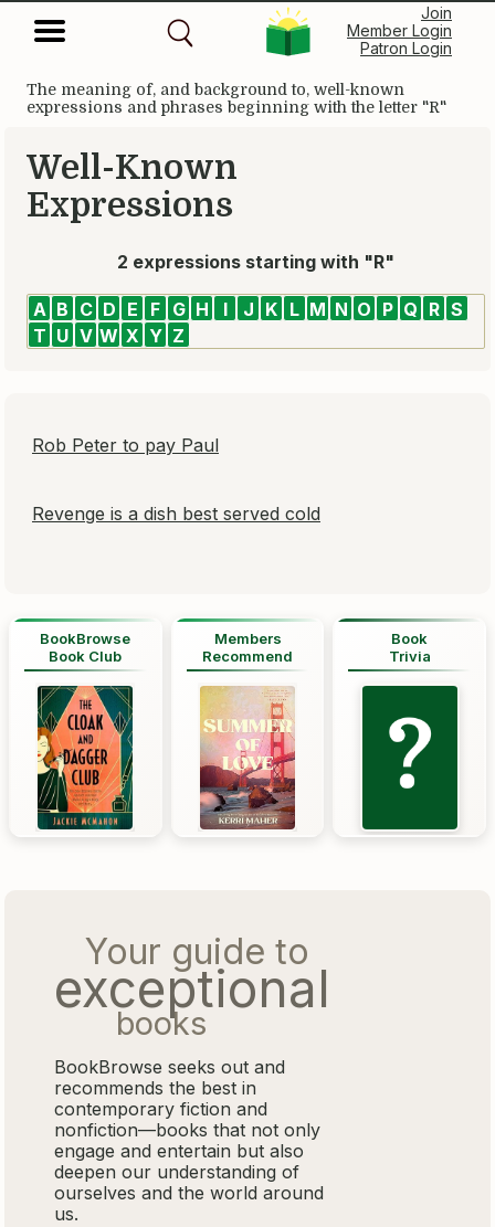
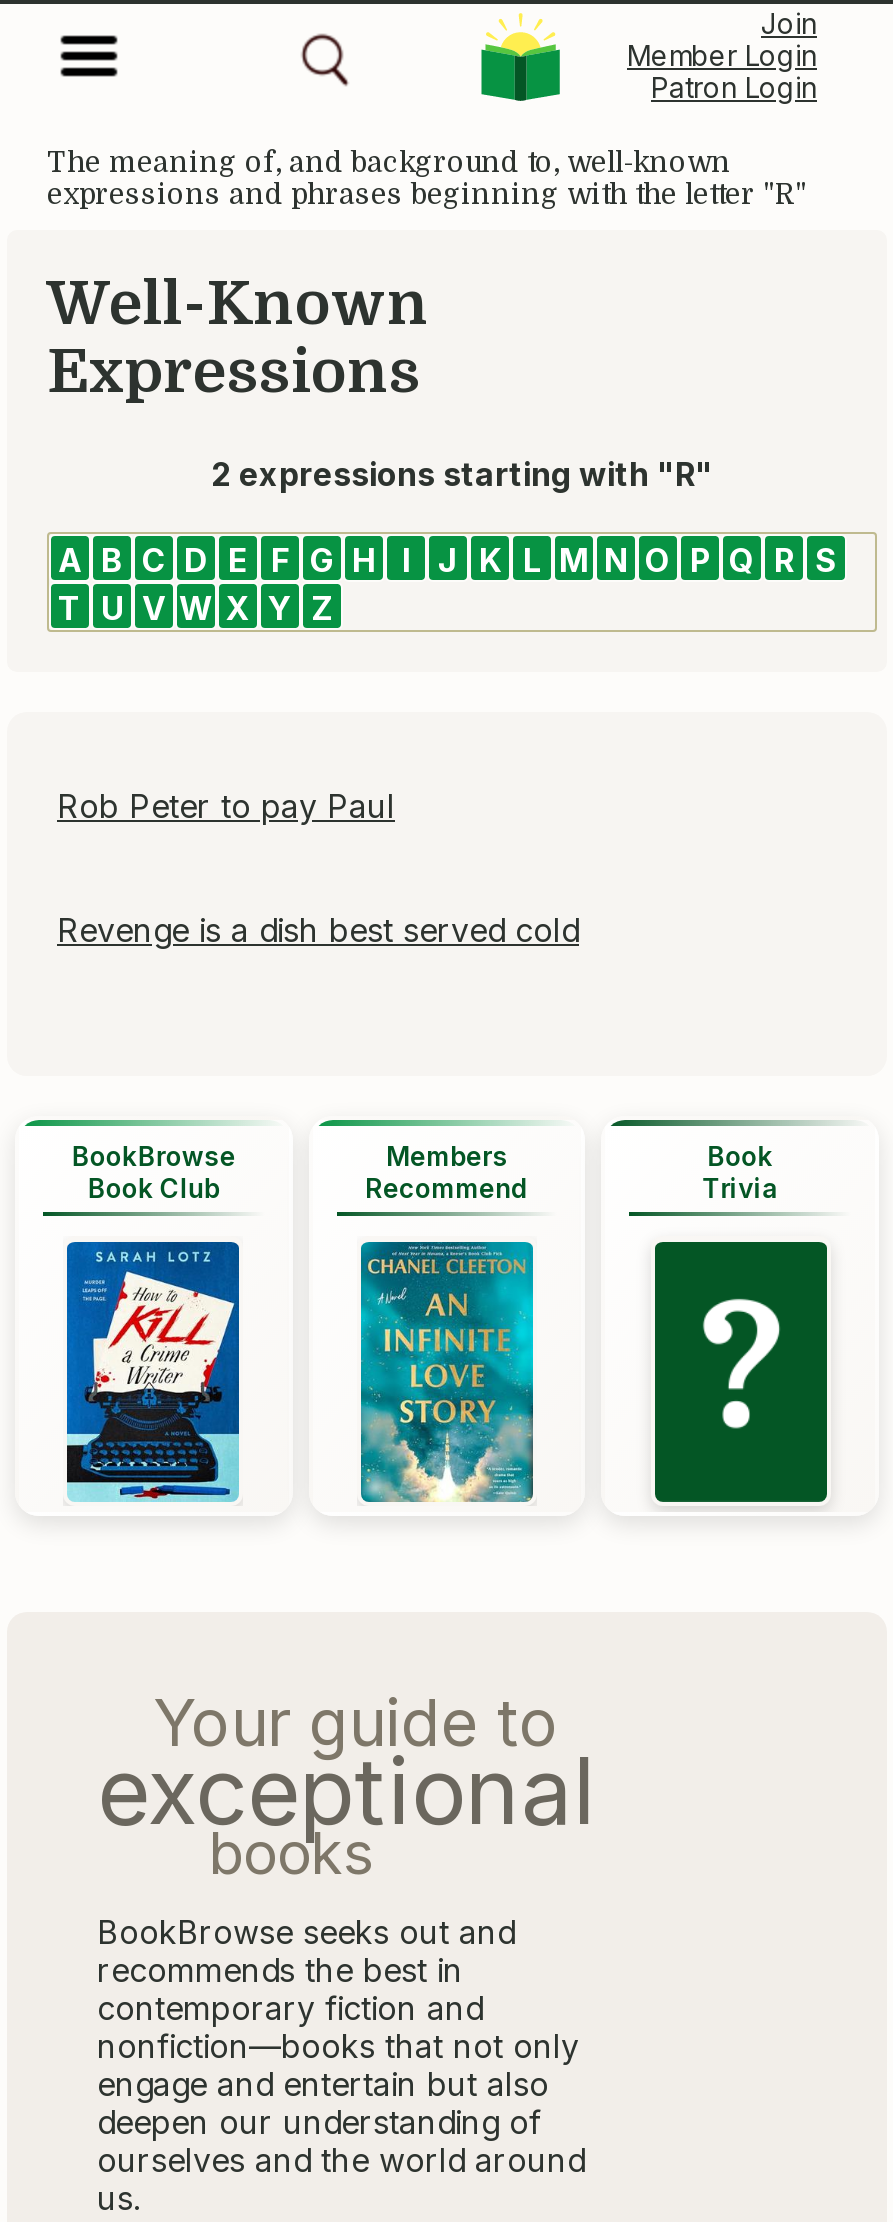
[36,685,134,831] [image] -> [65,1240,241,1502] [image]
[199,685,296,831] [image] -> [359,1240,535,1504] [image]

